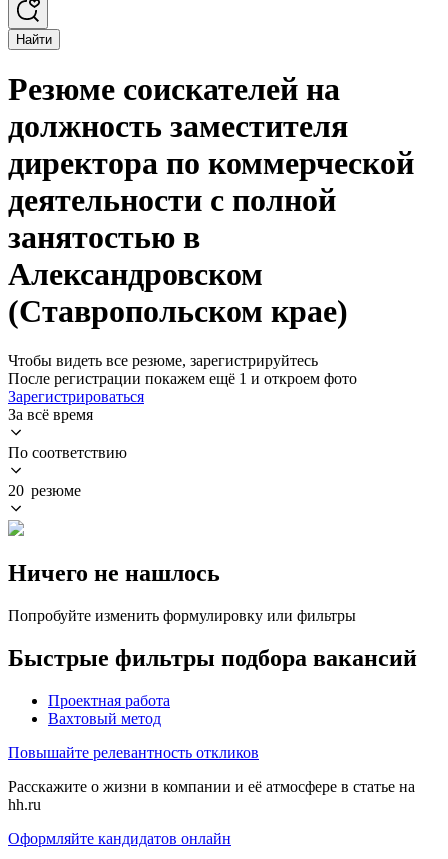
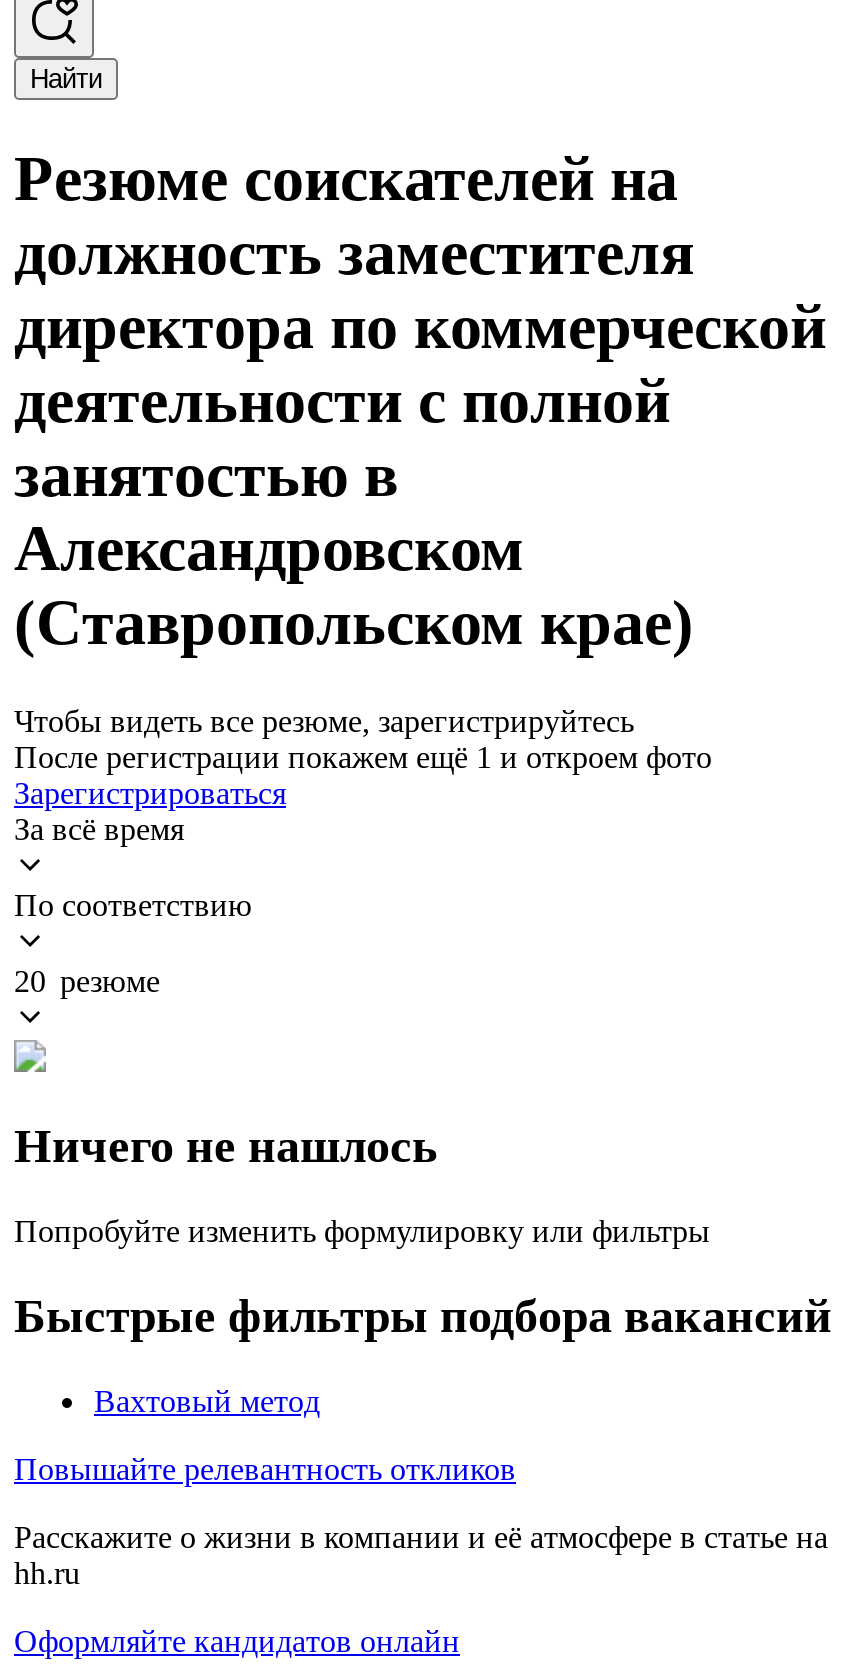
[48,691,170,708] Проектная работа -> none

